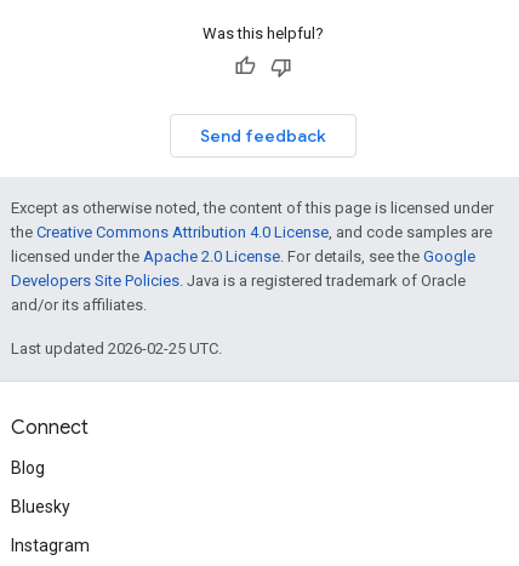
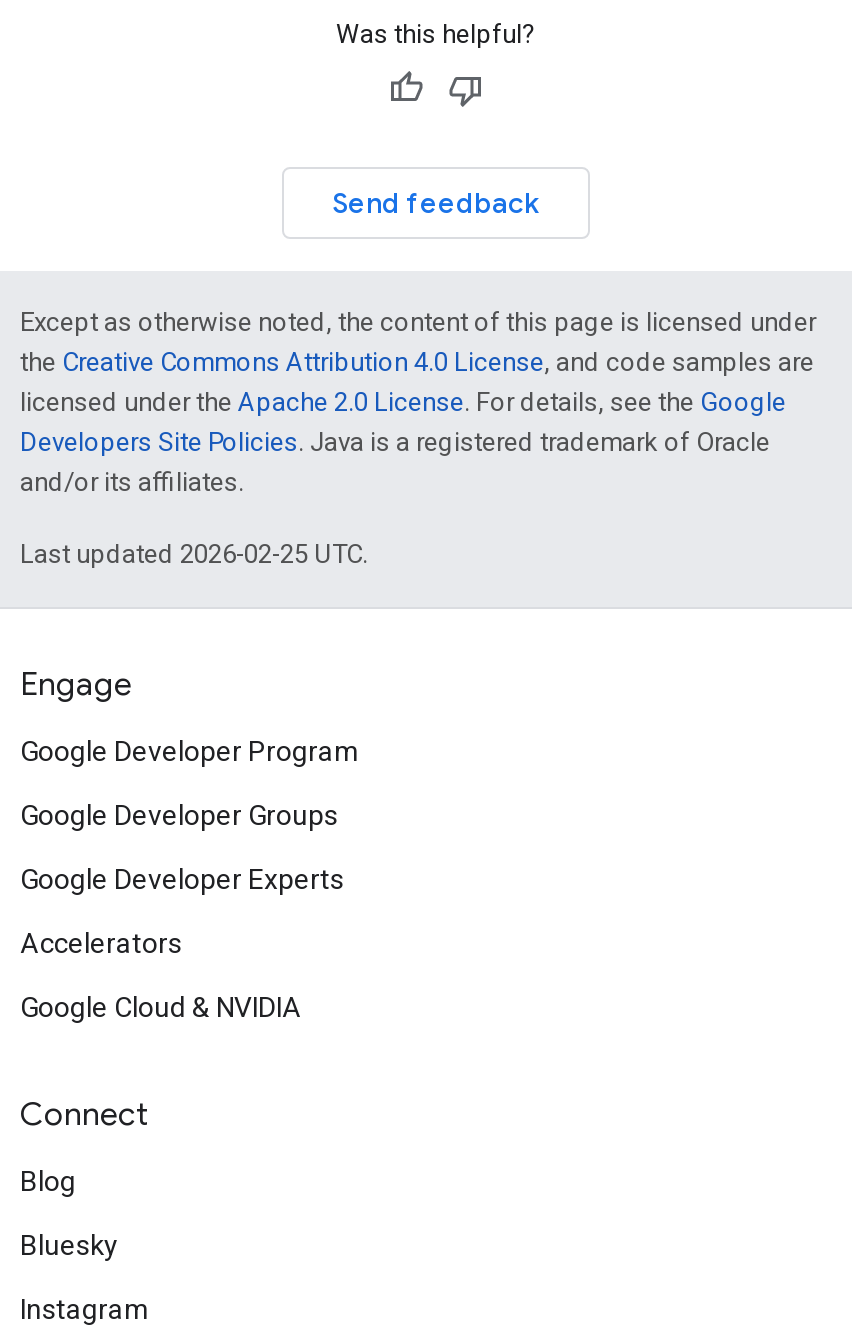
none -> [20,665,360,1023] Engage | Google Developer Program | Google Developer Groups | Google Developer Experts | Accelerators | Google Cloud & NVIDIA

